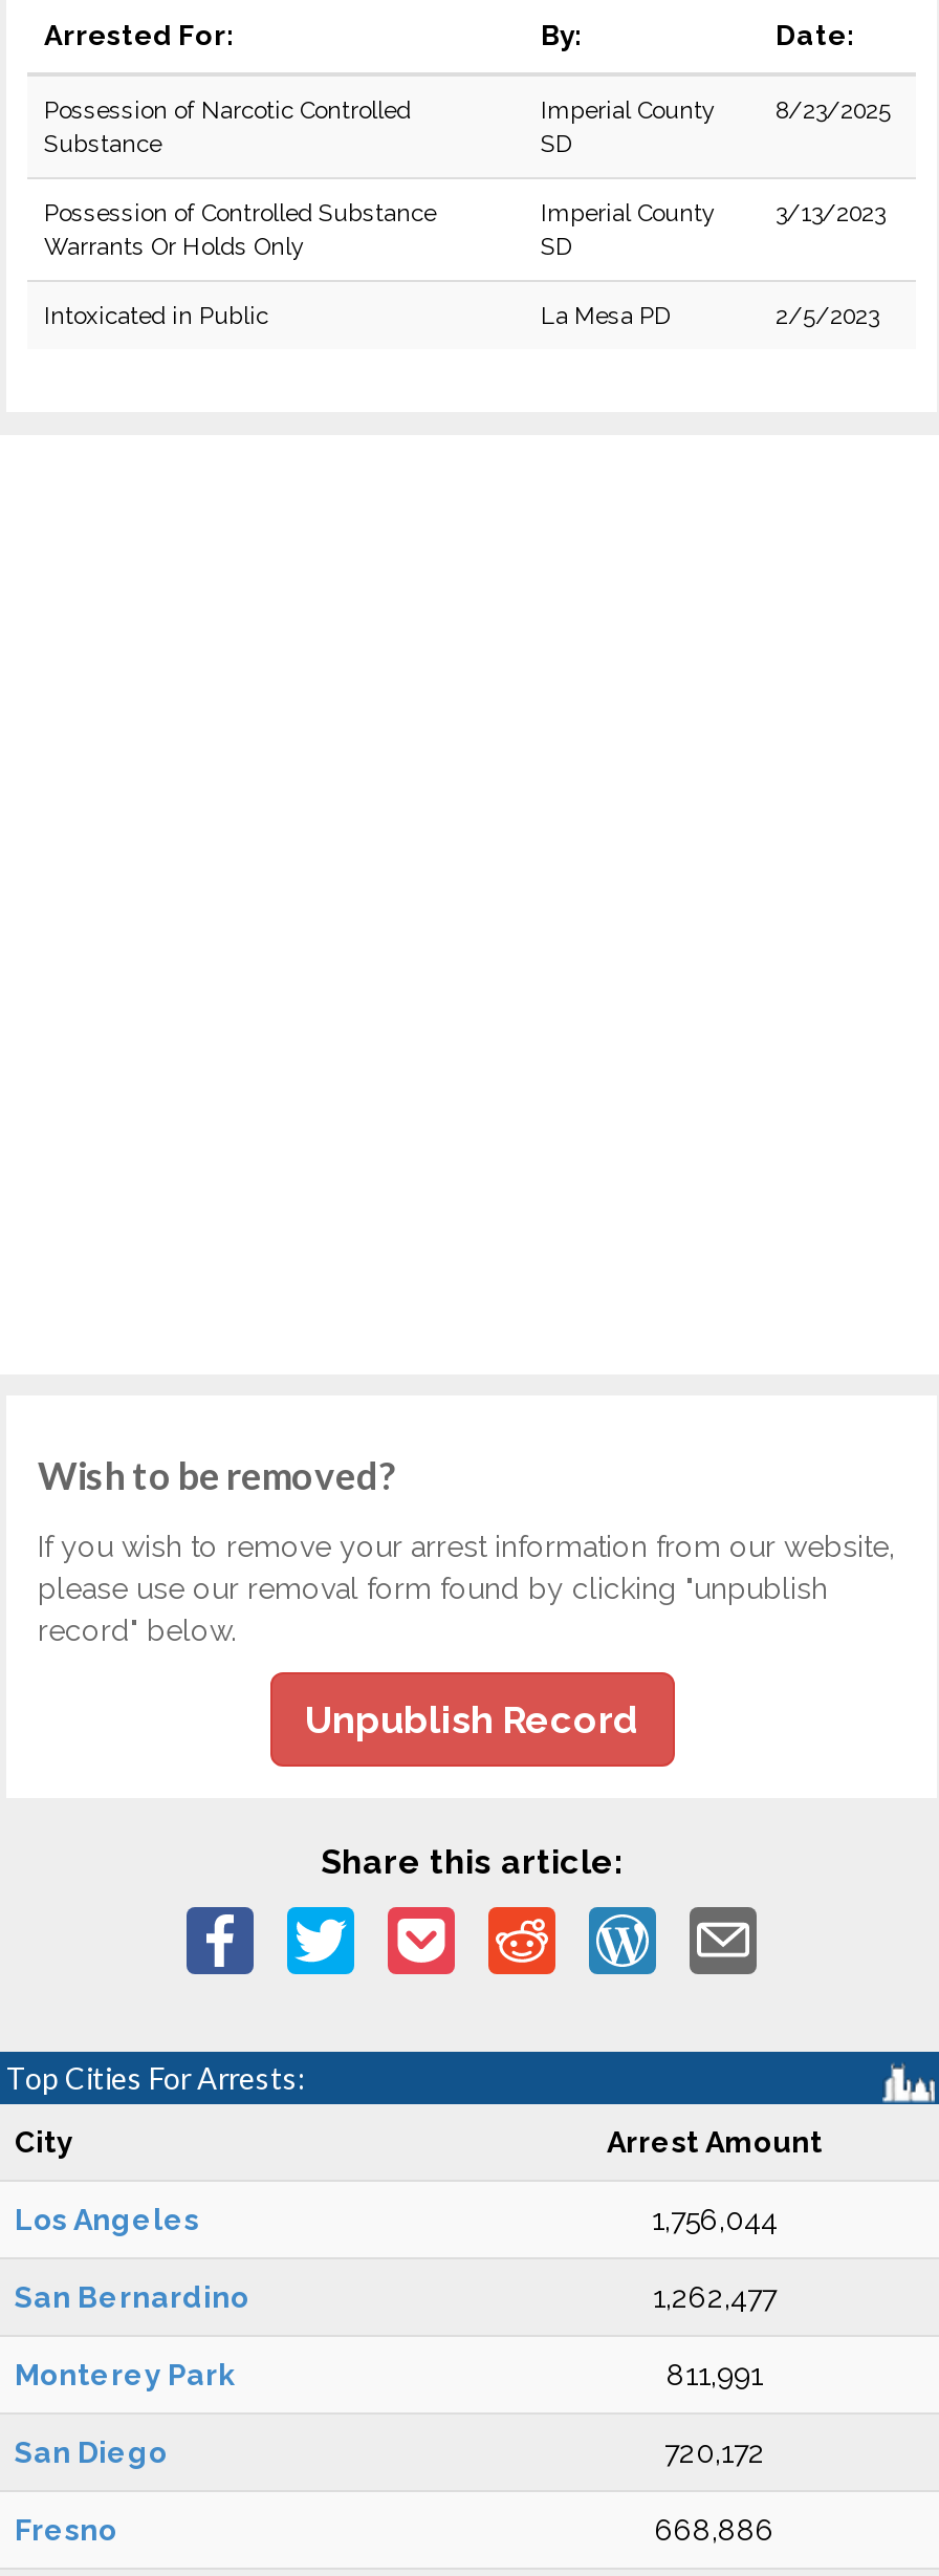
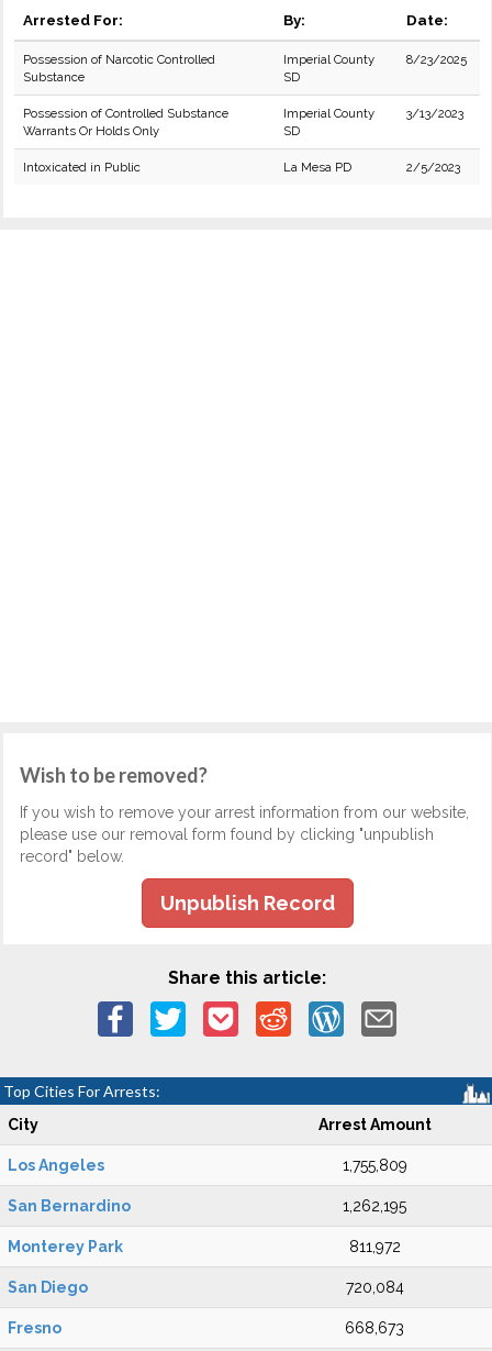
[652,2203,778,2236] 1,756,044 -> [342,1156,407,1174] 1,755,809
[653,2280,777,2314] 1,262,477 -> [343,1197,406,1215] 1,262,195
[667,2358,763,2391] 811,991 -> [349,1238,400,1255] 811,972
[664,2436,765,2469] 720,172 -> [345,1278,404,1296] 720,084
[655,2513,774,2547] 668,886 -> [345,1319,404,1337] 668,673

